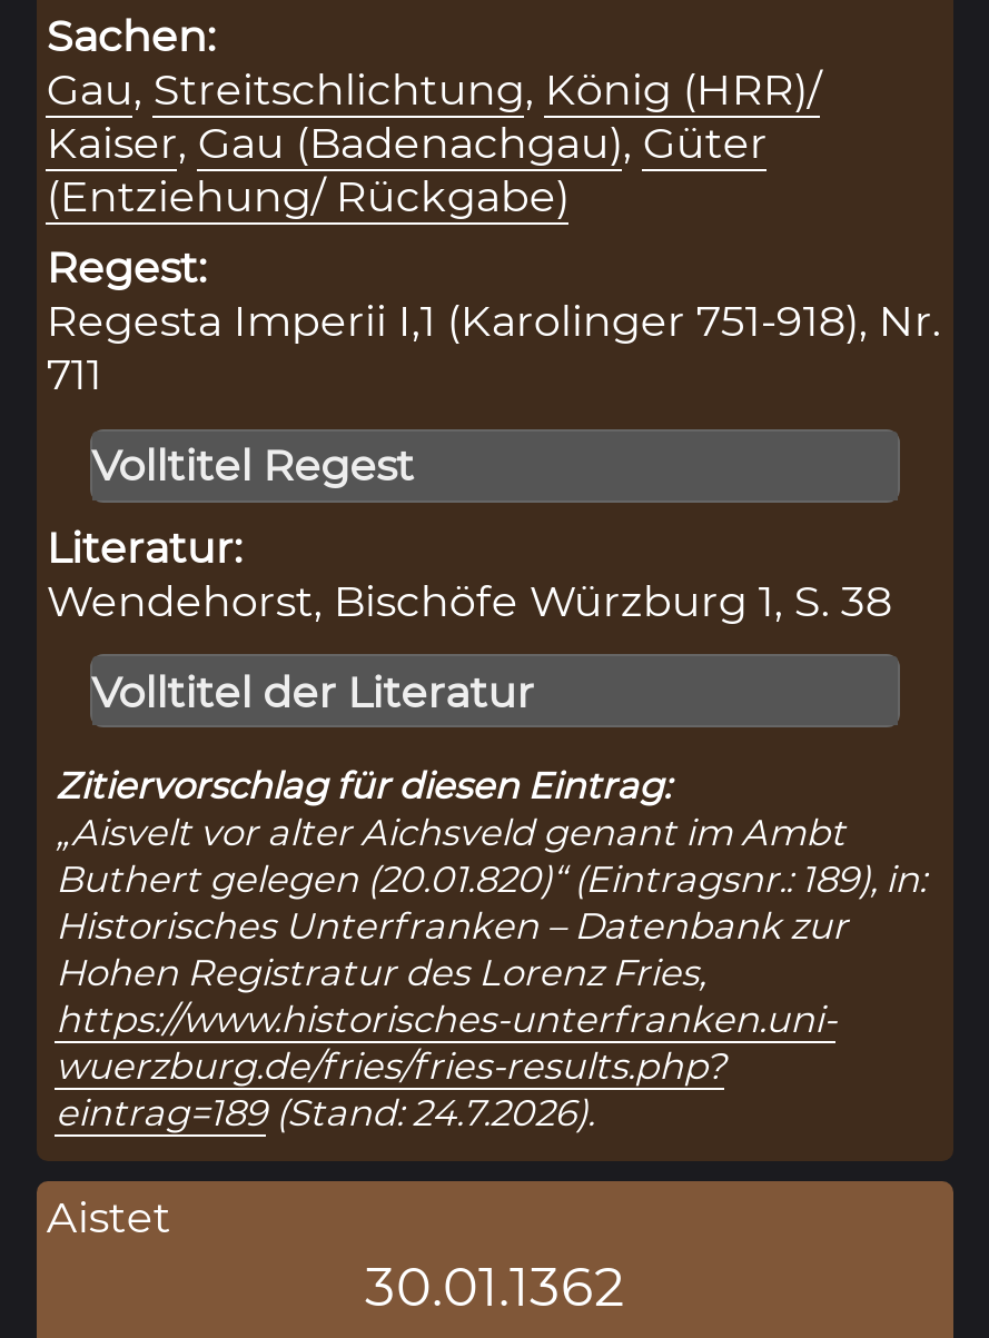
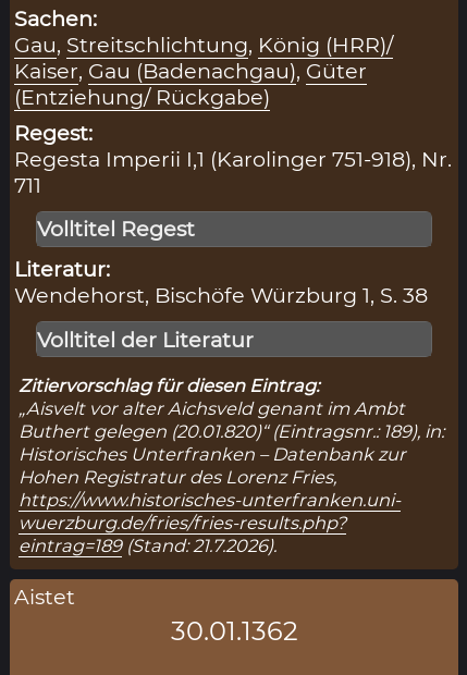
[55,1090,594,1135] eintrag=189(Stand: 24.7.2026). -> [19,535,277,557] eintrag=189(Stand: 21.7.2026).

